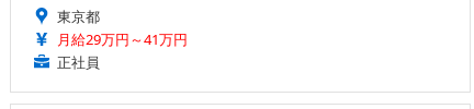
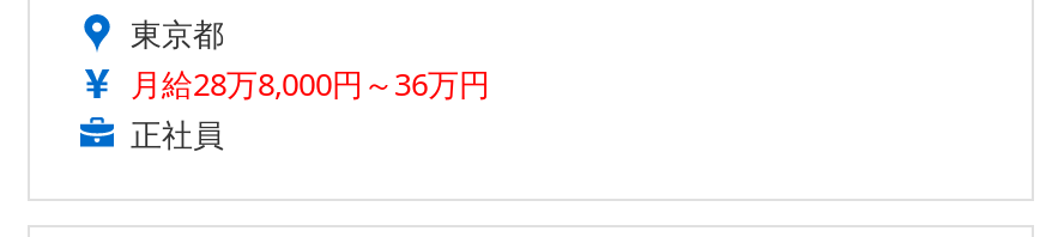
[57,29,188,49] 月給29万円～41万円 -> [131,61,490,104] 月給28万8,000円～36万円

